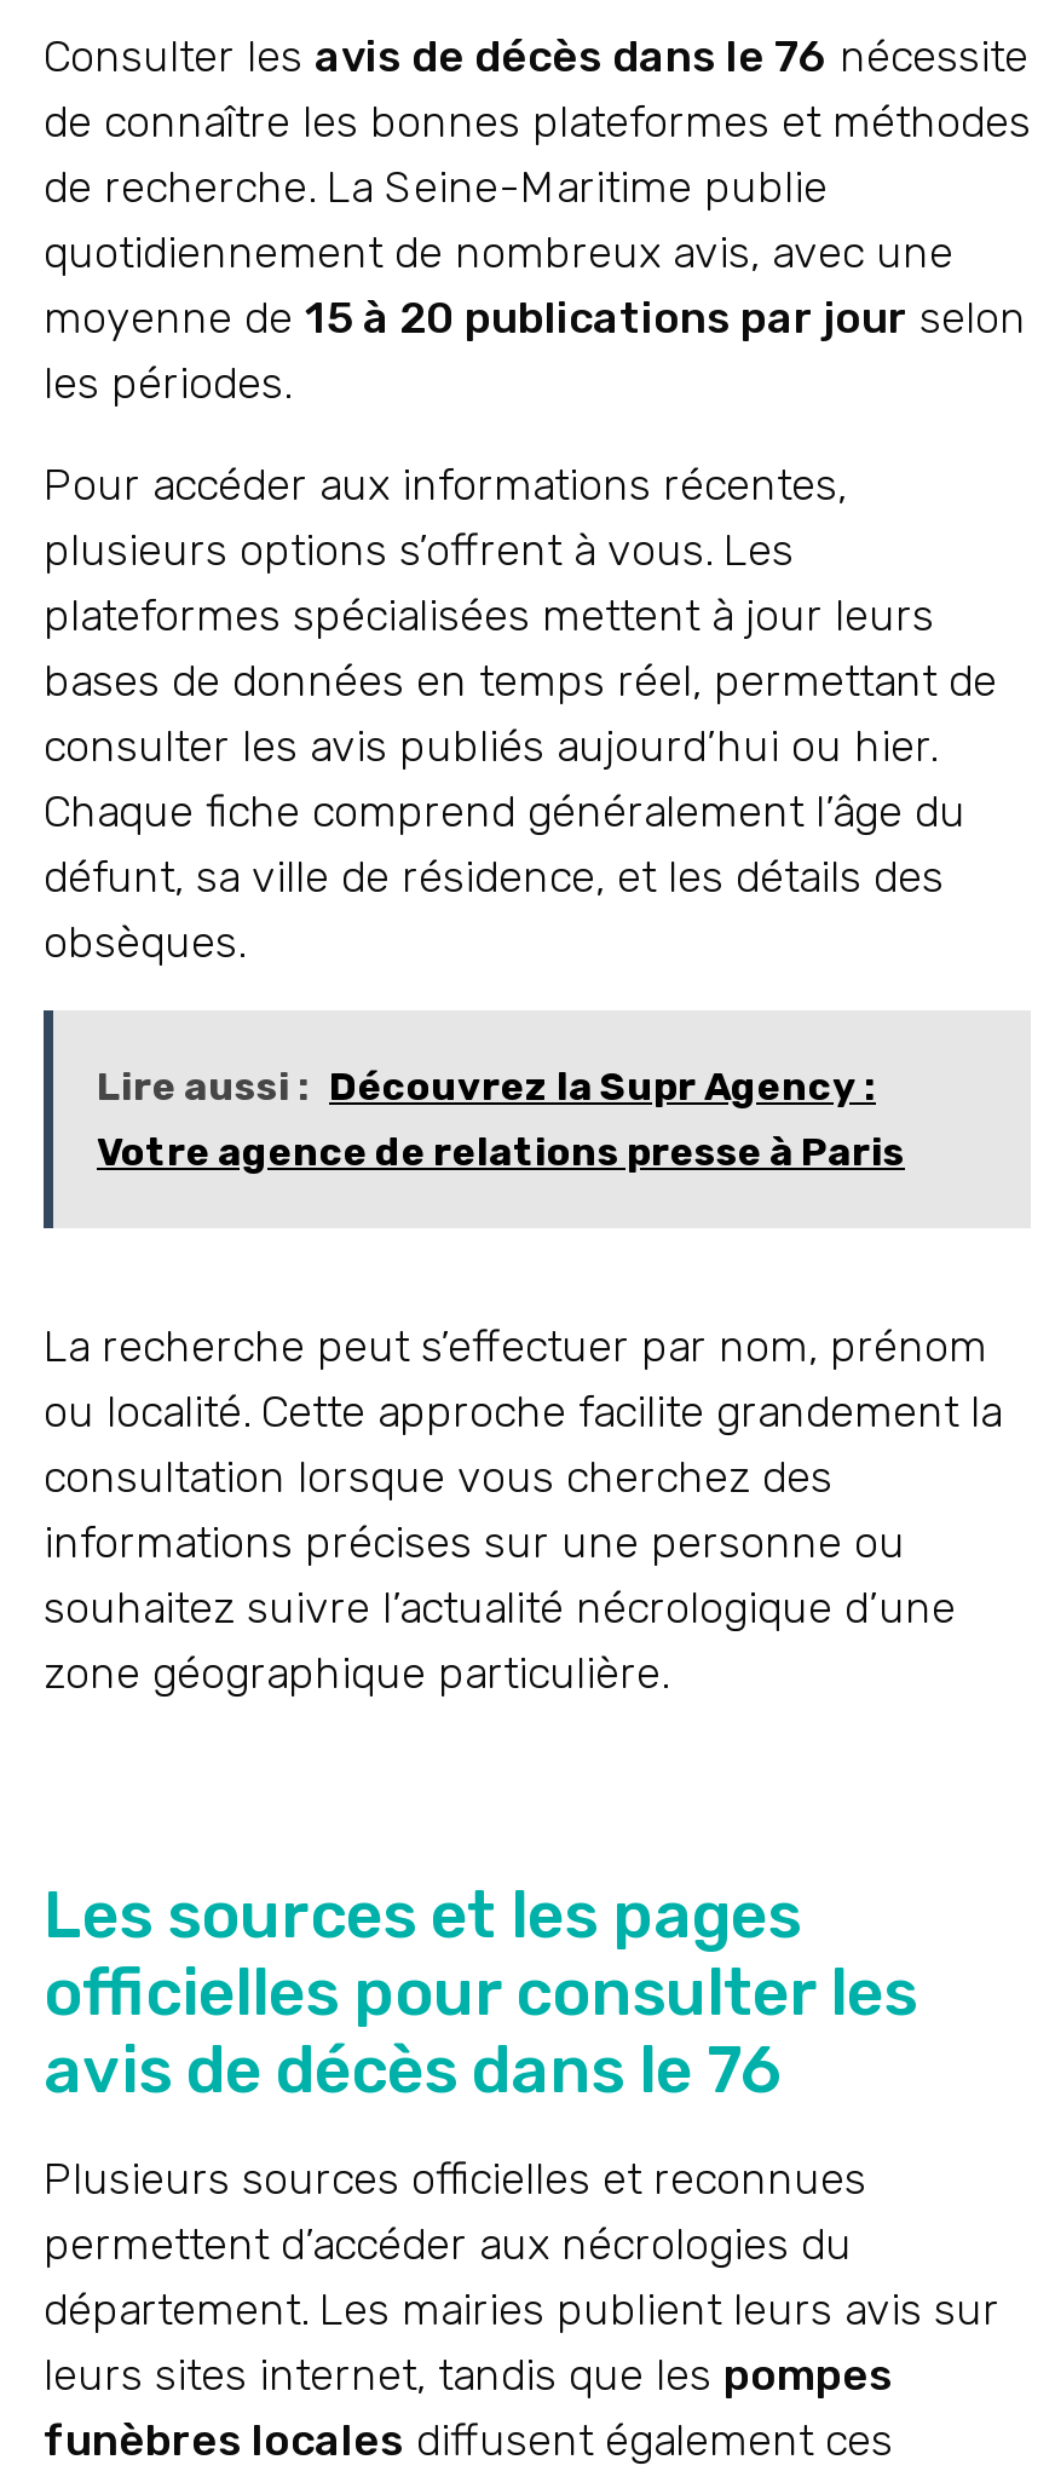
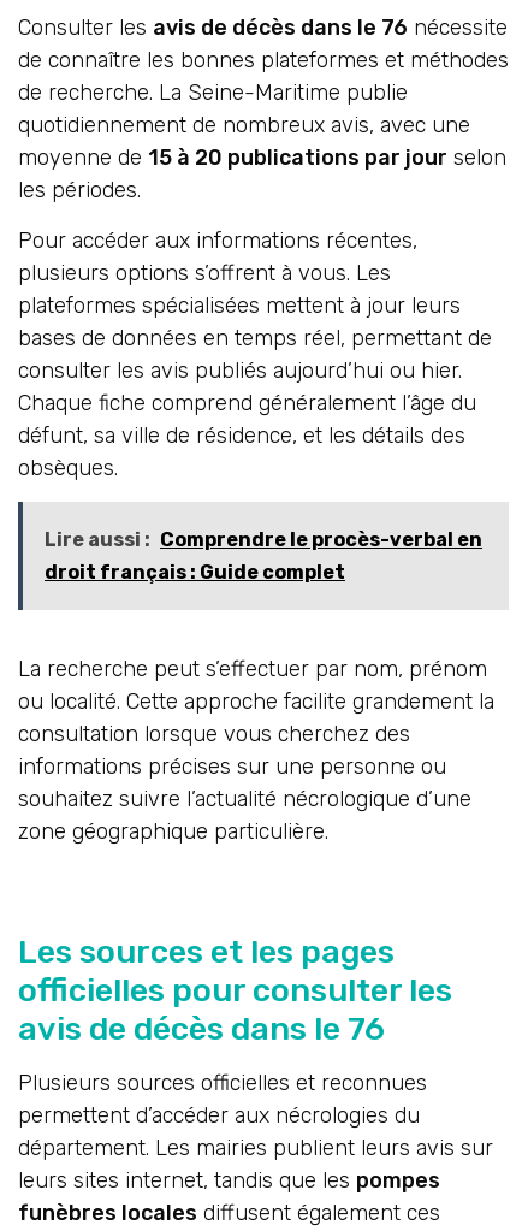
[97,1064,905,1175] Lire aussi : Découvrez la Supr Agency : | Votre agence de relations presse à Paris -> [45,528,482,584] Lire aussi : Comprendre le procès-verbal en | droit français : Guide complet

